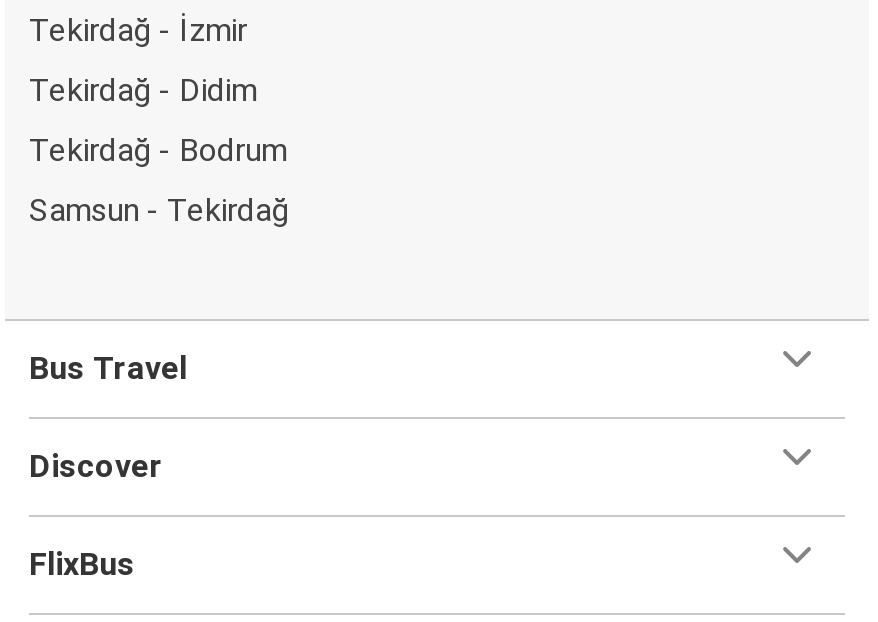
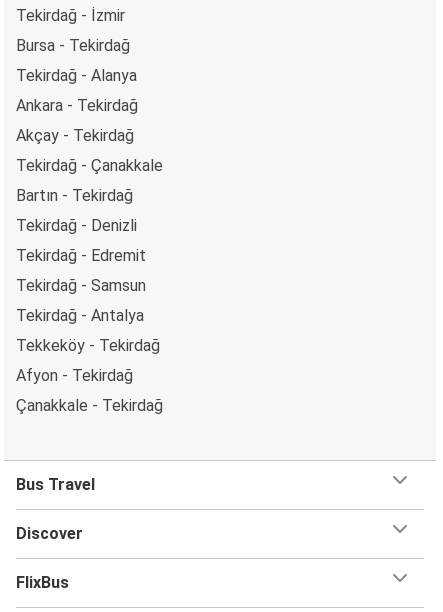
[29,70,289,228] Tekirdağ - Didim | Tekirdağ - Bodrum | Samsun - Tekirdağ -> [16,35,163,414] Bursa - Tekirdağ | Tekirdağ - Alanya | Ankara - Tekirdağ | Akçay - Tekirdağ | Tekirdağ - Çanakkale | Bartın - Tekirdağ | Tekirdağ - Denizli | Tekirdağ - Edremit | Tekirdağ - Samsun | Tekirdağ - Antalya | Tekkeköy - Tekirdağ | Afyon - Tekirdağ | Çanakkale - Tekirdağ

